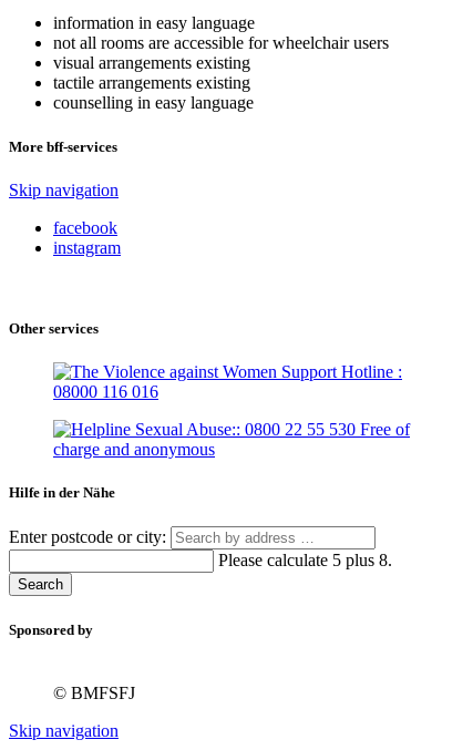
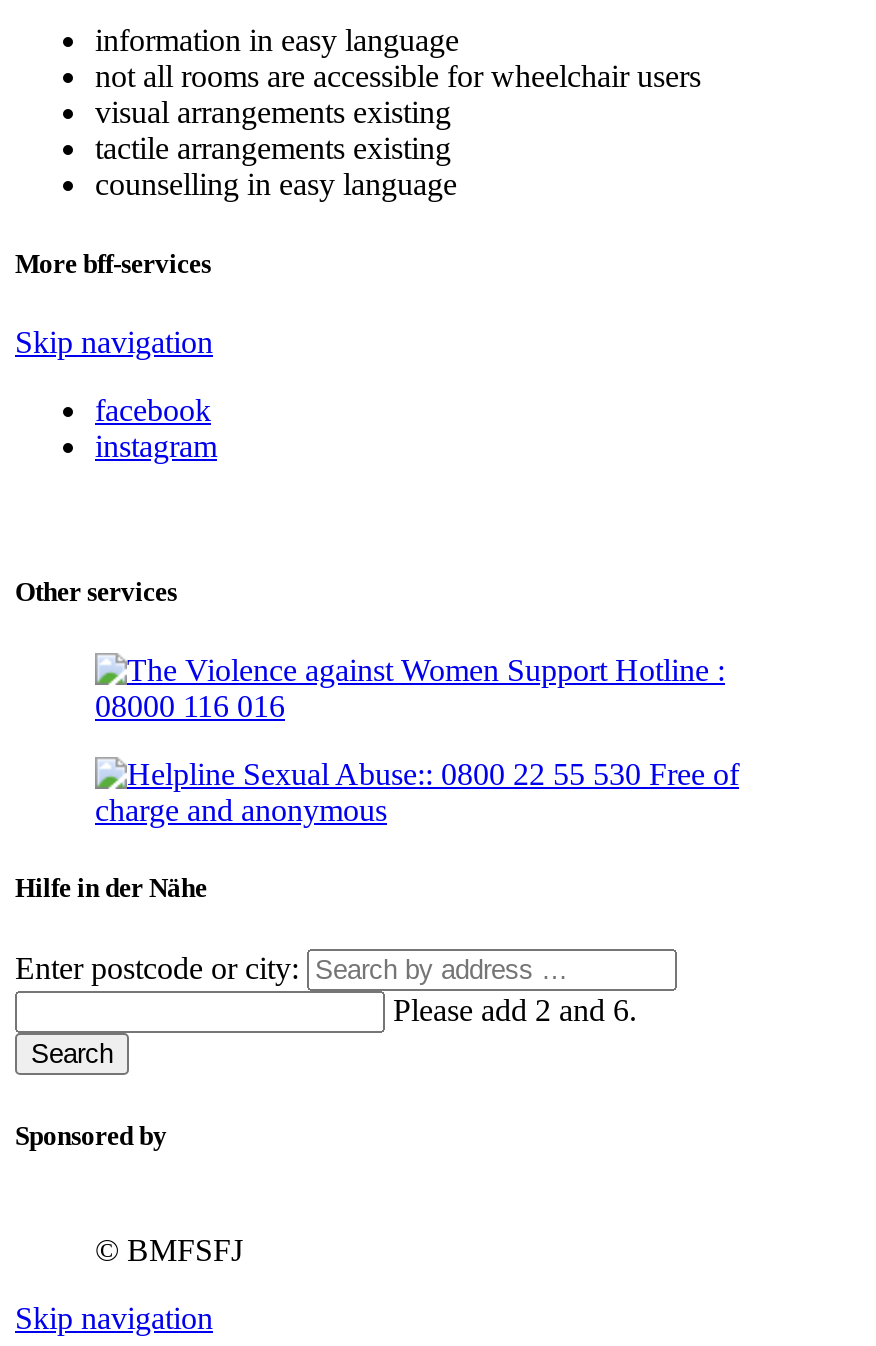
[218,551,392,570] Please calculate 5 plus 8. -> [393,994,637,1028] Please add 2 and 6.

